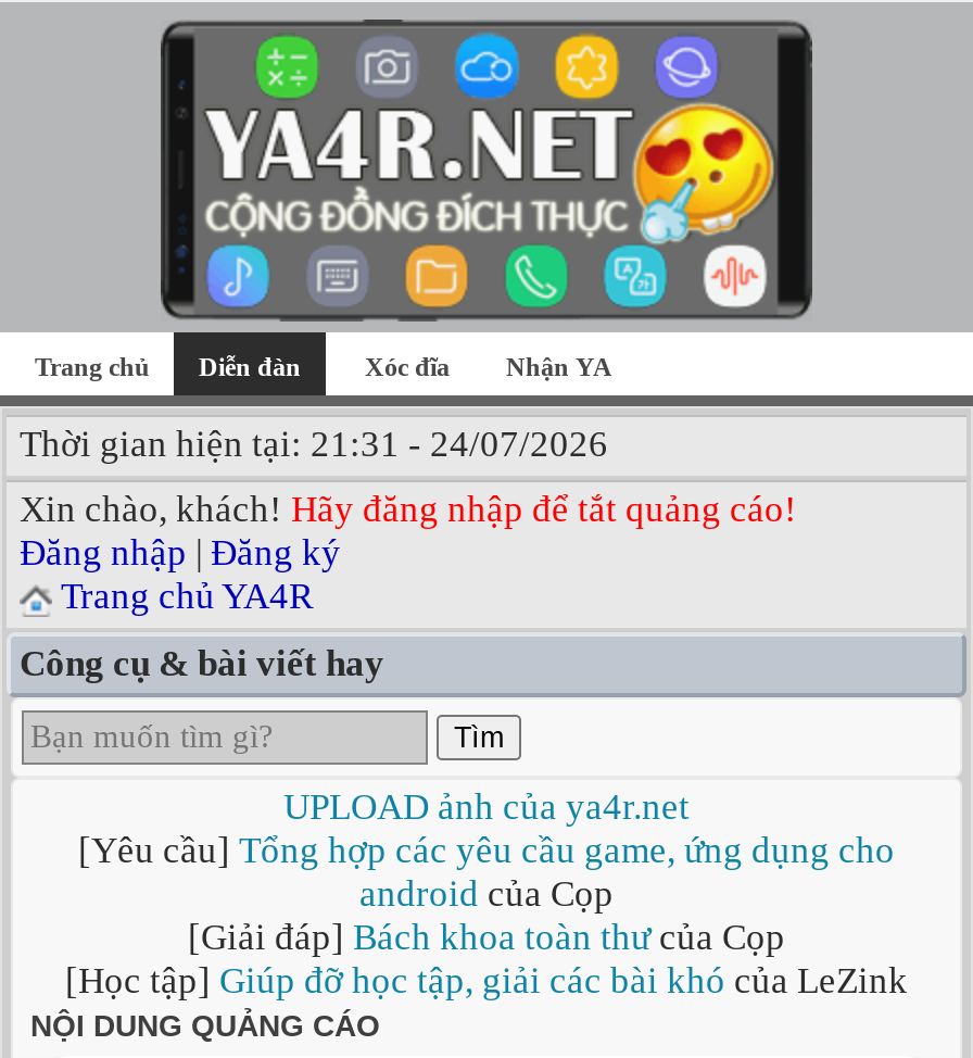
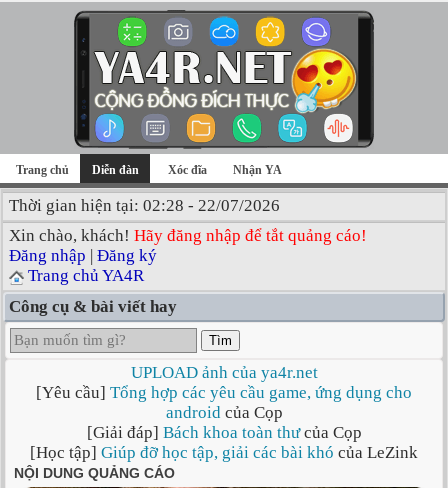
[20,424,608,465] Thời gian hiện tại: 21:31 - 24/07/2026 -> [9,196,280,215] Thời gian hiện tại: 02:28 - 22/07/2026

